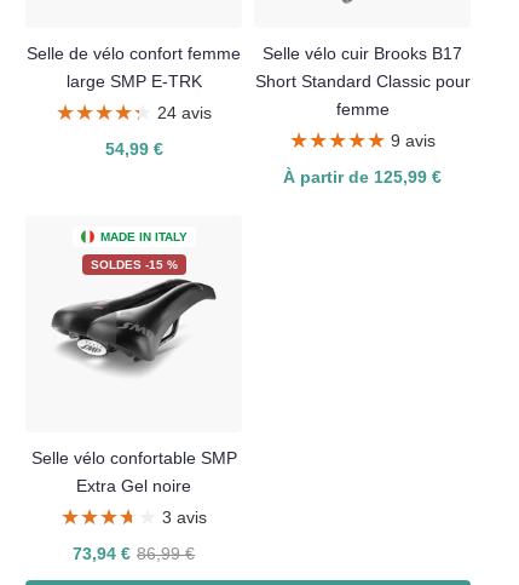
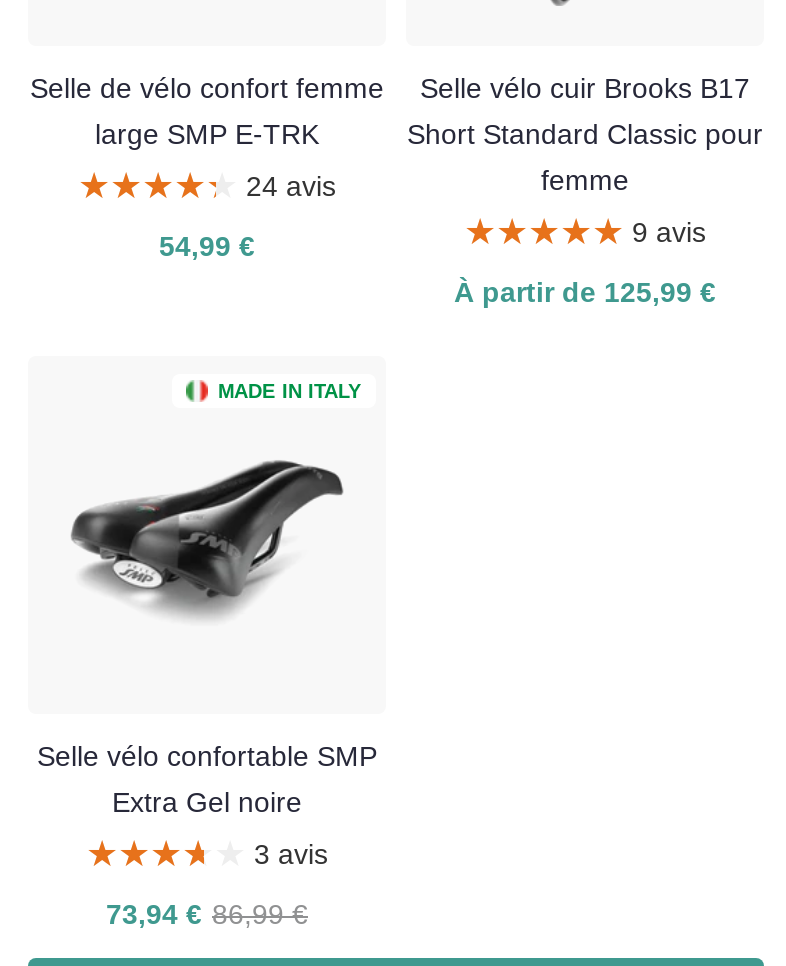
[90,258,177,271] SOLDES -15 % -> none

